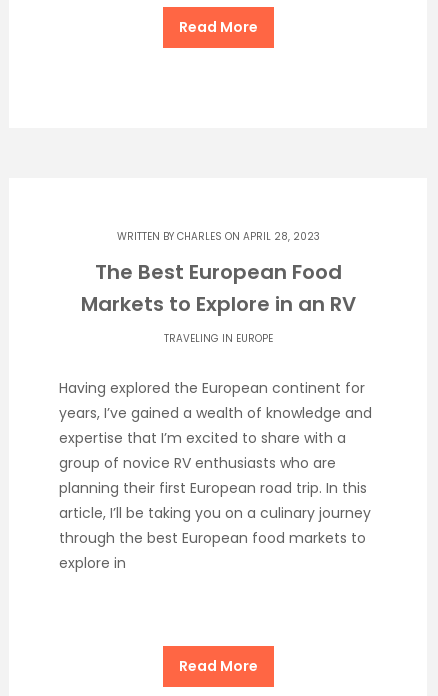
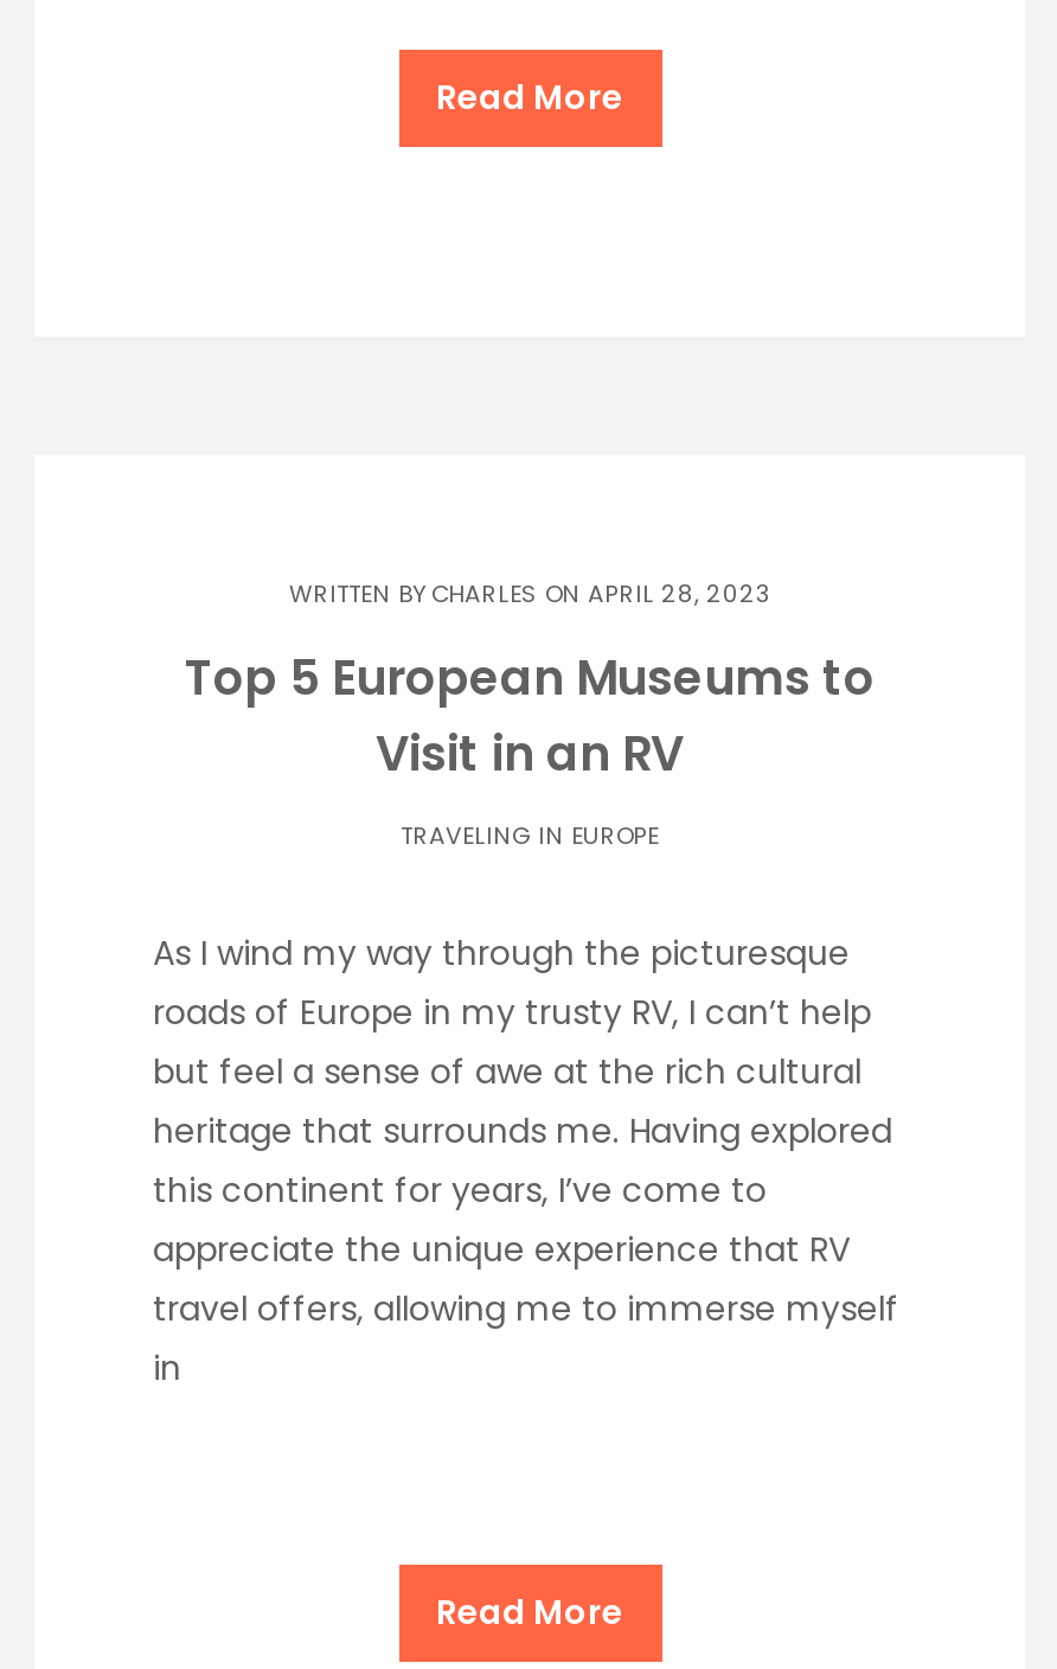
[80,258,355,318] The Best European Food | Markets to Explore in an RV -> [185,645,875,787] Top 5 European Museums to | Visit in an RV
[59,378,372,573] Having explored the European continent for | years, I’ve gained a wealth of knowledge and | expertise that I’m excited to share with a | group of novice RV enthusiasts who are | planning their first European road trip. In this | article, I’ll be taking you on a culinary journey | through the best European food markets to | explore in -> [153,930,899,1392] As I wind my way through the picturesque | roads of Europe in my trusty RV, I can’t help | but feel a sense of awe at the rich cultural | heritage that surrounds me. Having explored | this continent for years, I’ve come to | appreciate the unique experience that RV | travel offers, allowing me to immerse myself | in

